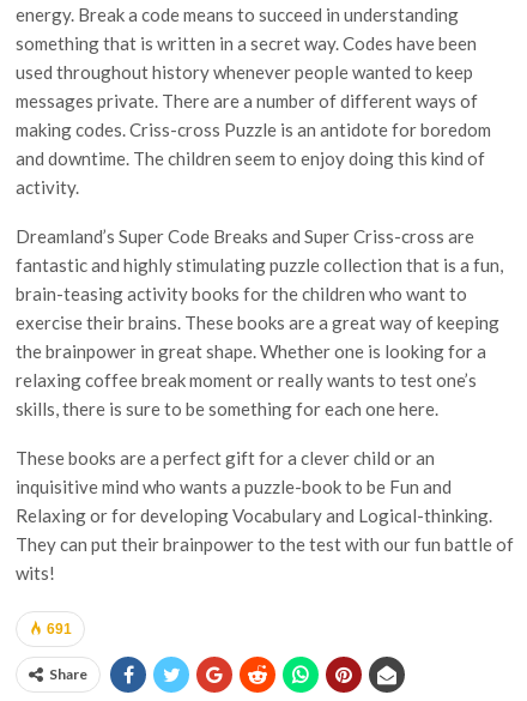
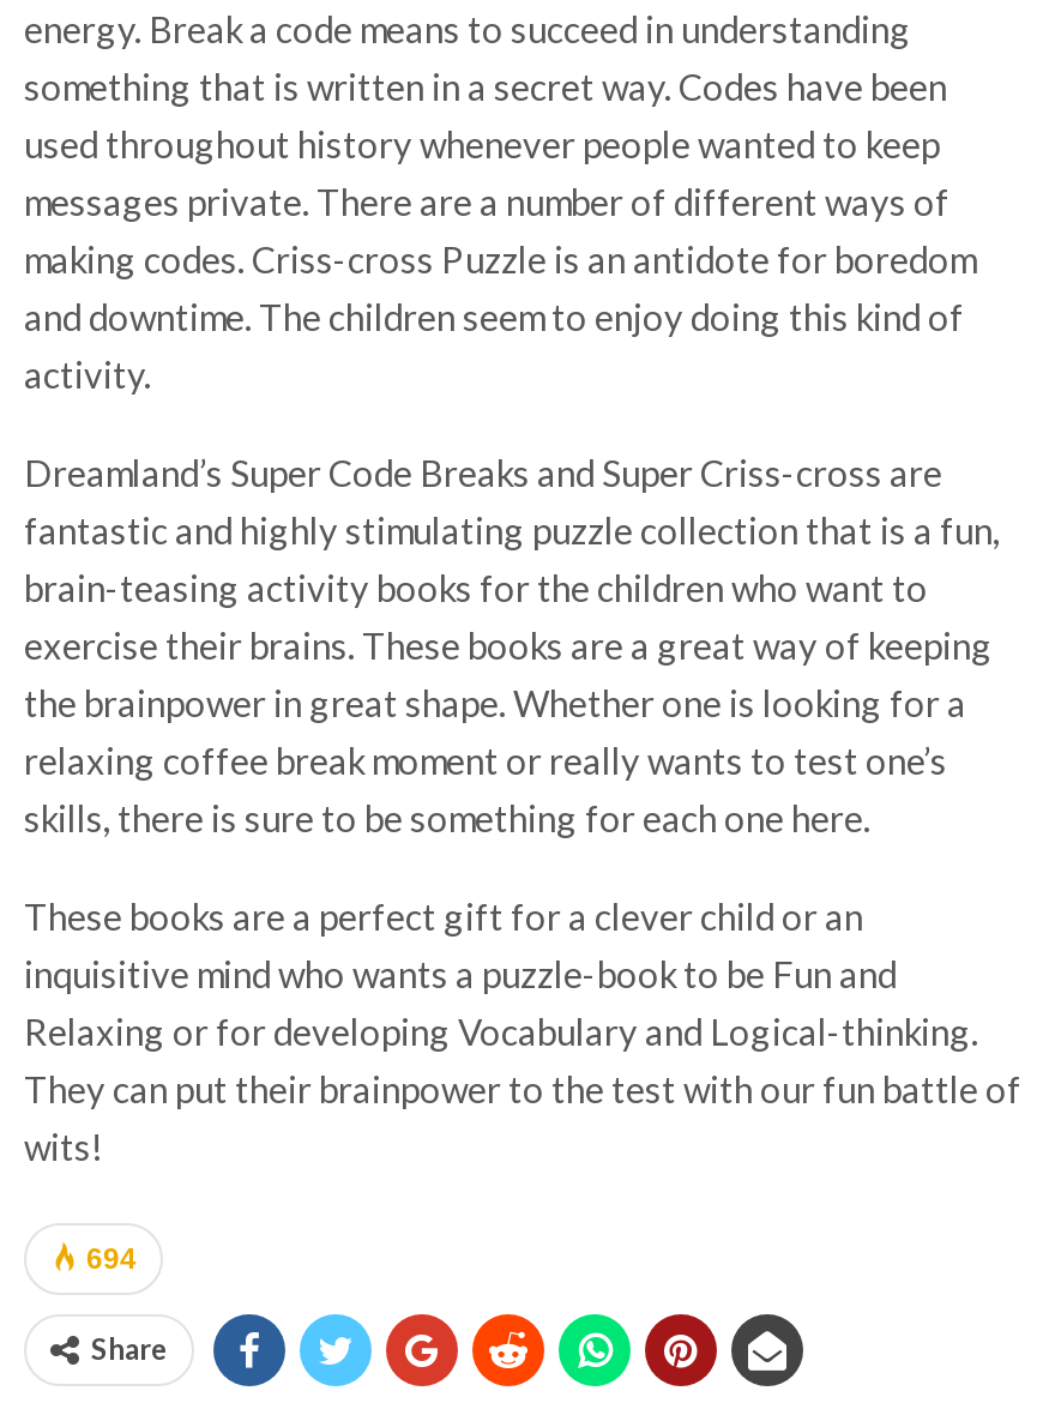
[47,620,72,637] 691 -> [86,1242,137,1275] 694

